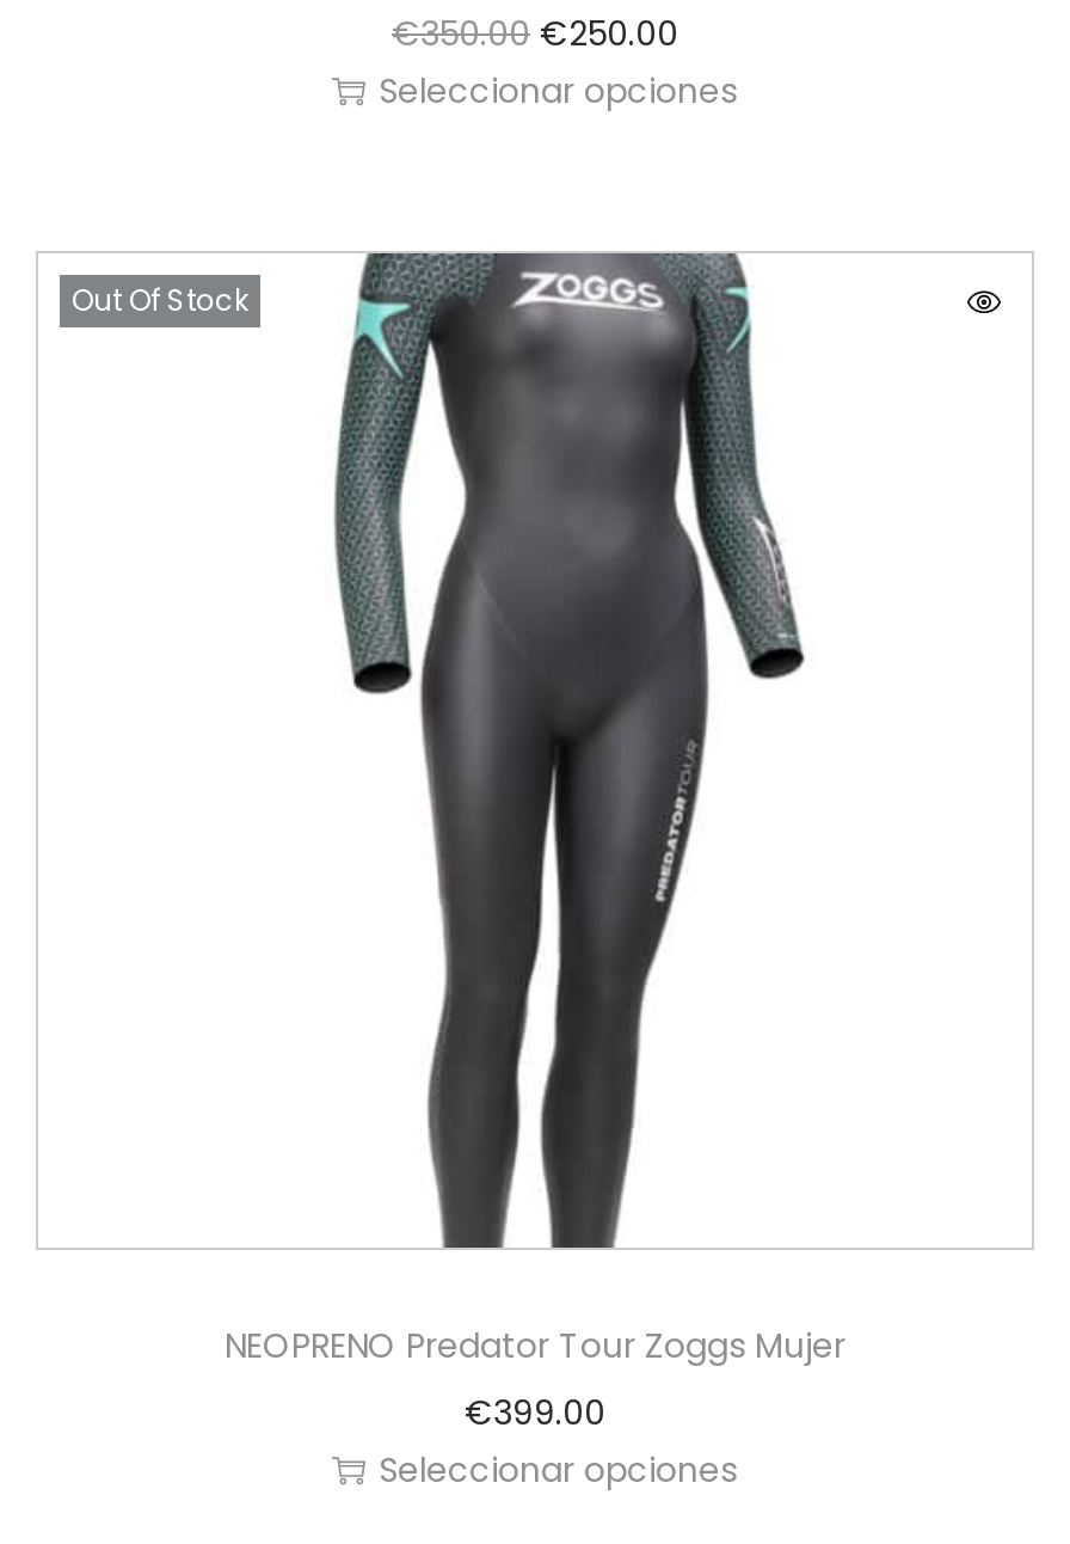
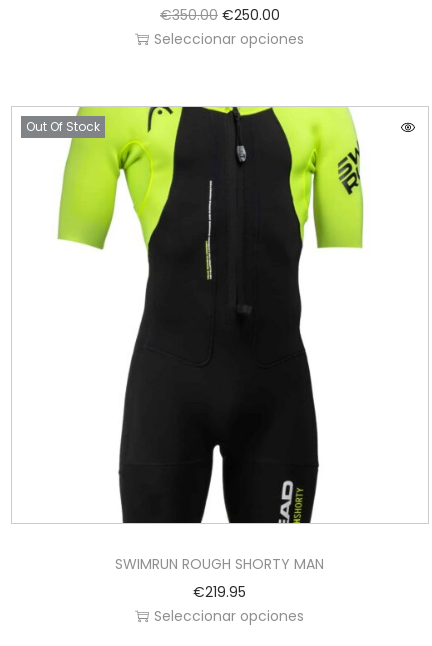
[146,251,879,1437] [image] | NEOPRENO Predator Tour Zoggs Mujer | €399.00 -> [56,106,364,602] [image] | SWIMRUN ROUGH SHORTY MAN | €219.95

